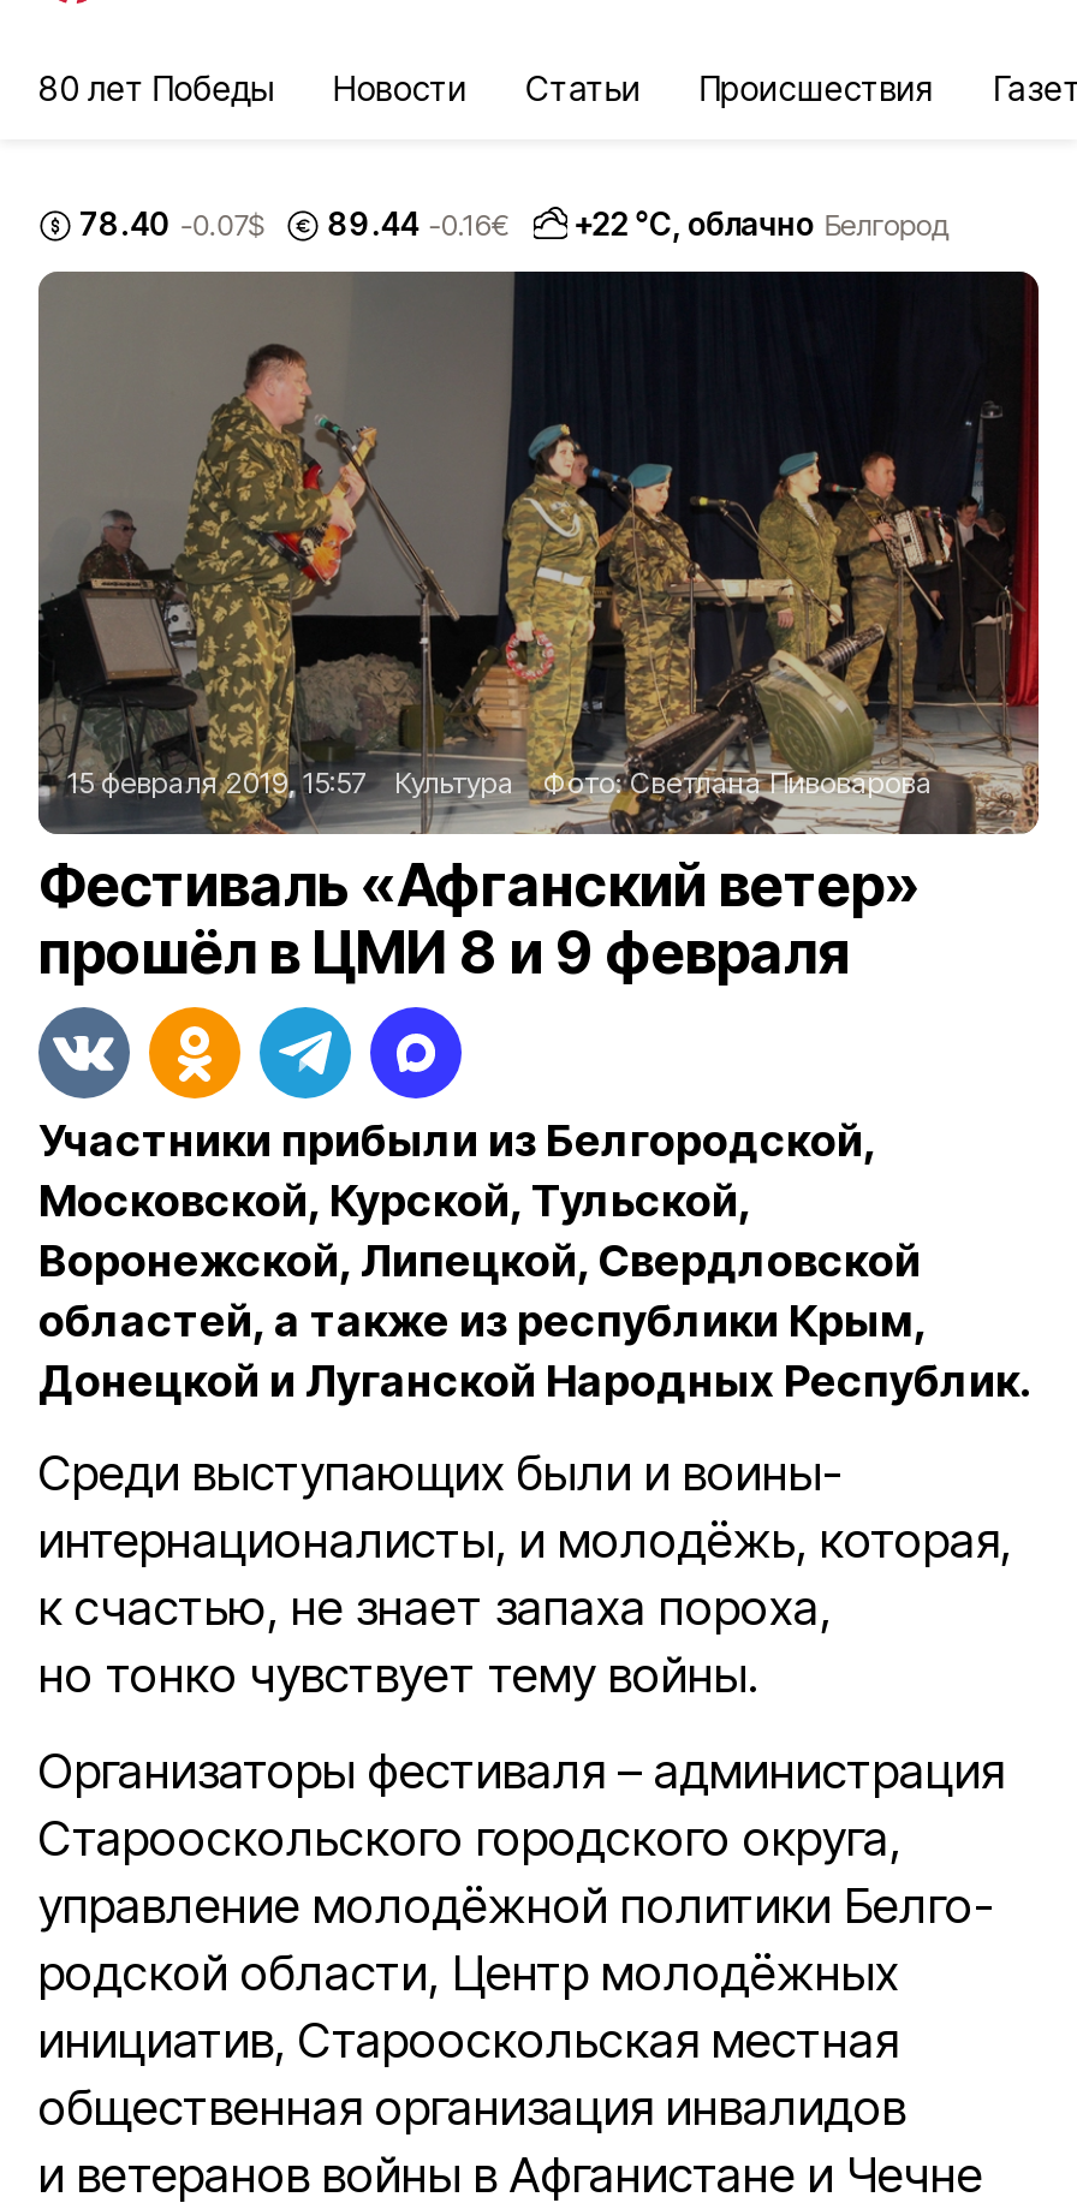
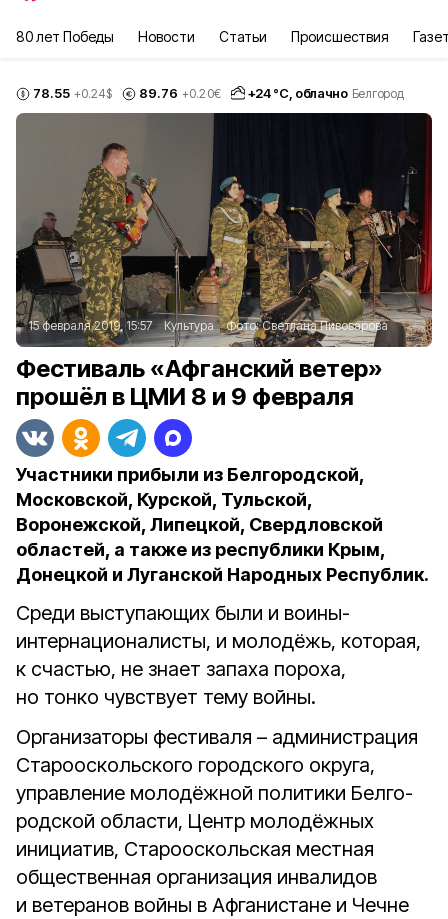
[79,203,263,242] 78.40 -0.07$ -> [33,84,112,100] 78.55 +0.24$
[328,203,509,242] 89.44 -0.16€ -> [139,84,221,100] 89.76 +0.20€
[574,204,948,243] +22 °С, облачно Белгород -> [248,85,403,101] +24 °С, облачно Белгород

